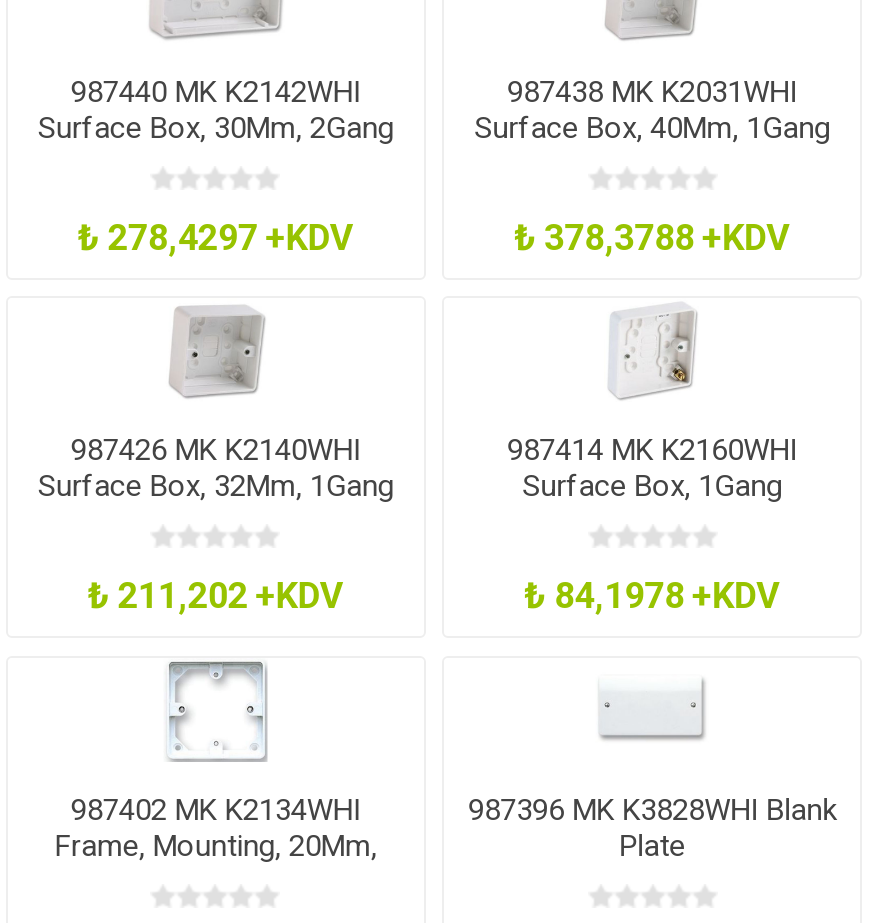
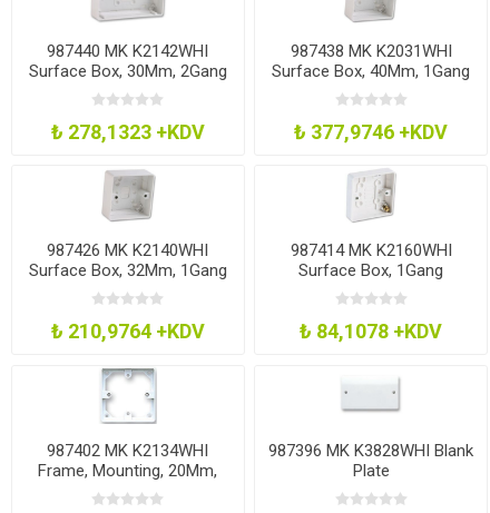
[78,216,354,258] ₺ 278,4297 +KDV -> [51,120,205,143] ₺ 278,1323 +KDV
[514,216,790,258] ₺ 378,3788 +KDV -> [294,120,448,143] ₺ 377,9746 +KDV
[88,575,344,617] ₺ 211,202 +KDV -> [51,320,205,343] ₺ 210,9764 +KDV
[524,575,780,617] ₺ 84,1978 +KDV -> [300,320,442,343] ₺ 84,1078 +KDV

